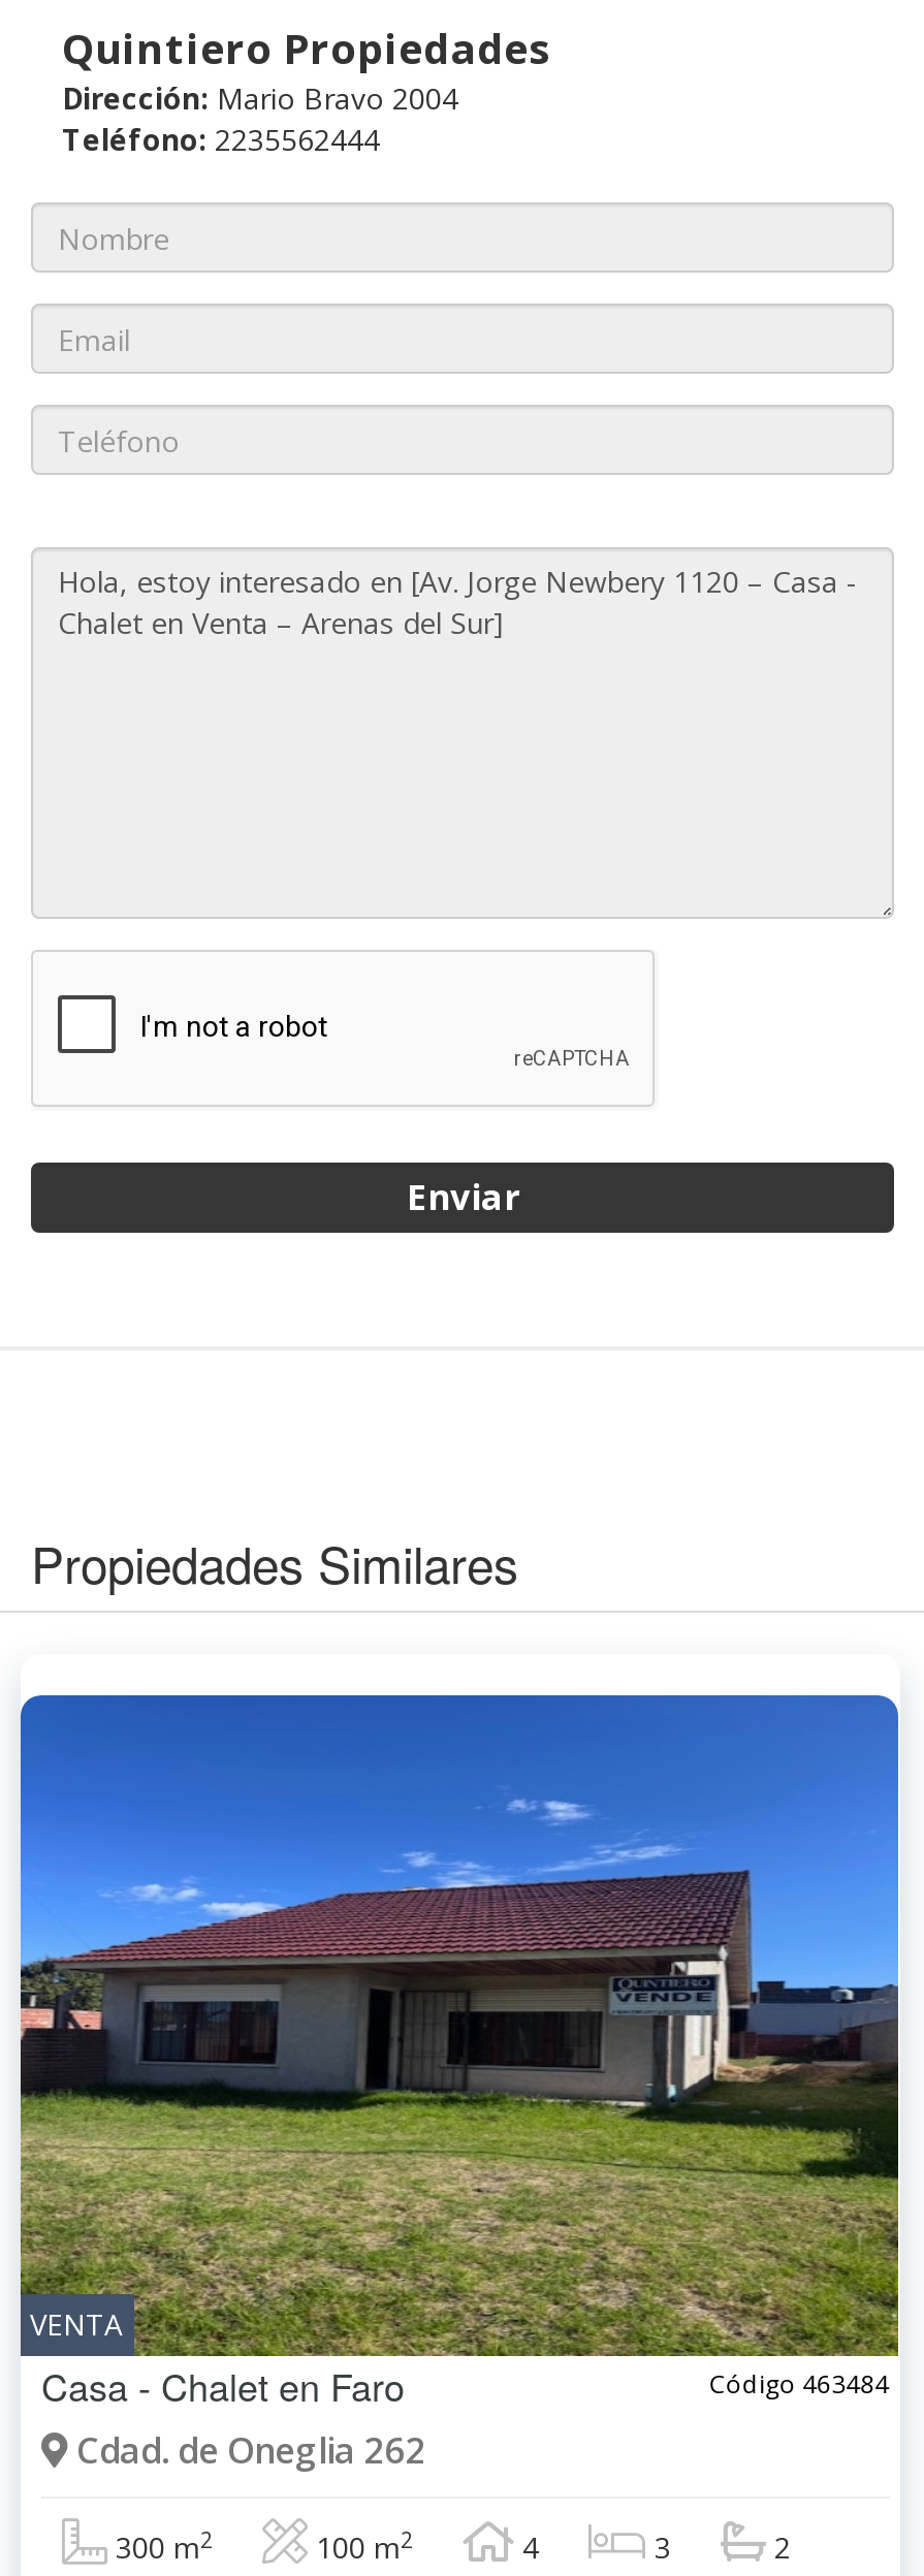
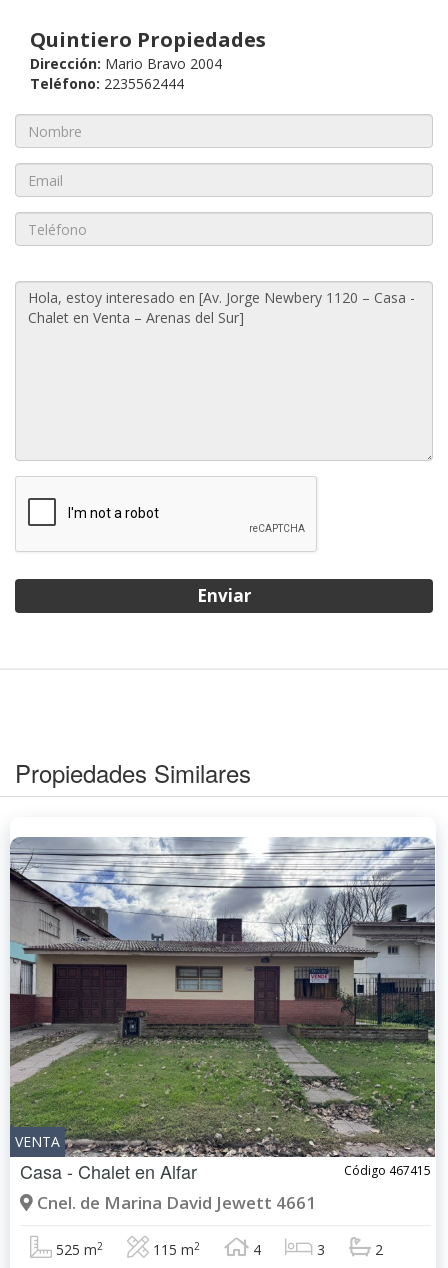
[19,1693,900,2412] [image] | Casa - Chalet en Faro | Código 463484 -> [9,837,436,1184] [image] | Casa - Chalet en Alfar | Código 467415
[68,2426,425,2474] Cdad. de Oneglia 262 -> [33,1191,316,1214] Cnel. de Marina David Jewett 4661
[107,2525,413,2567] 300 m2 | 100 m2 -> [52,1239,200,1259] 525 m2 | 115 m2

